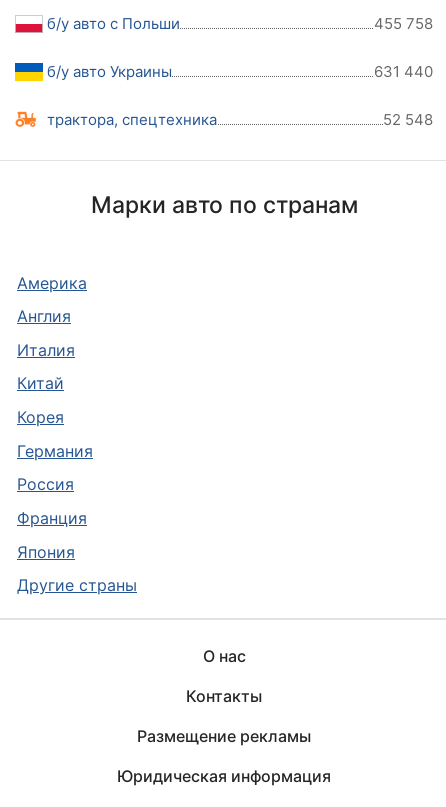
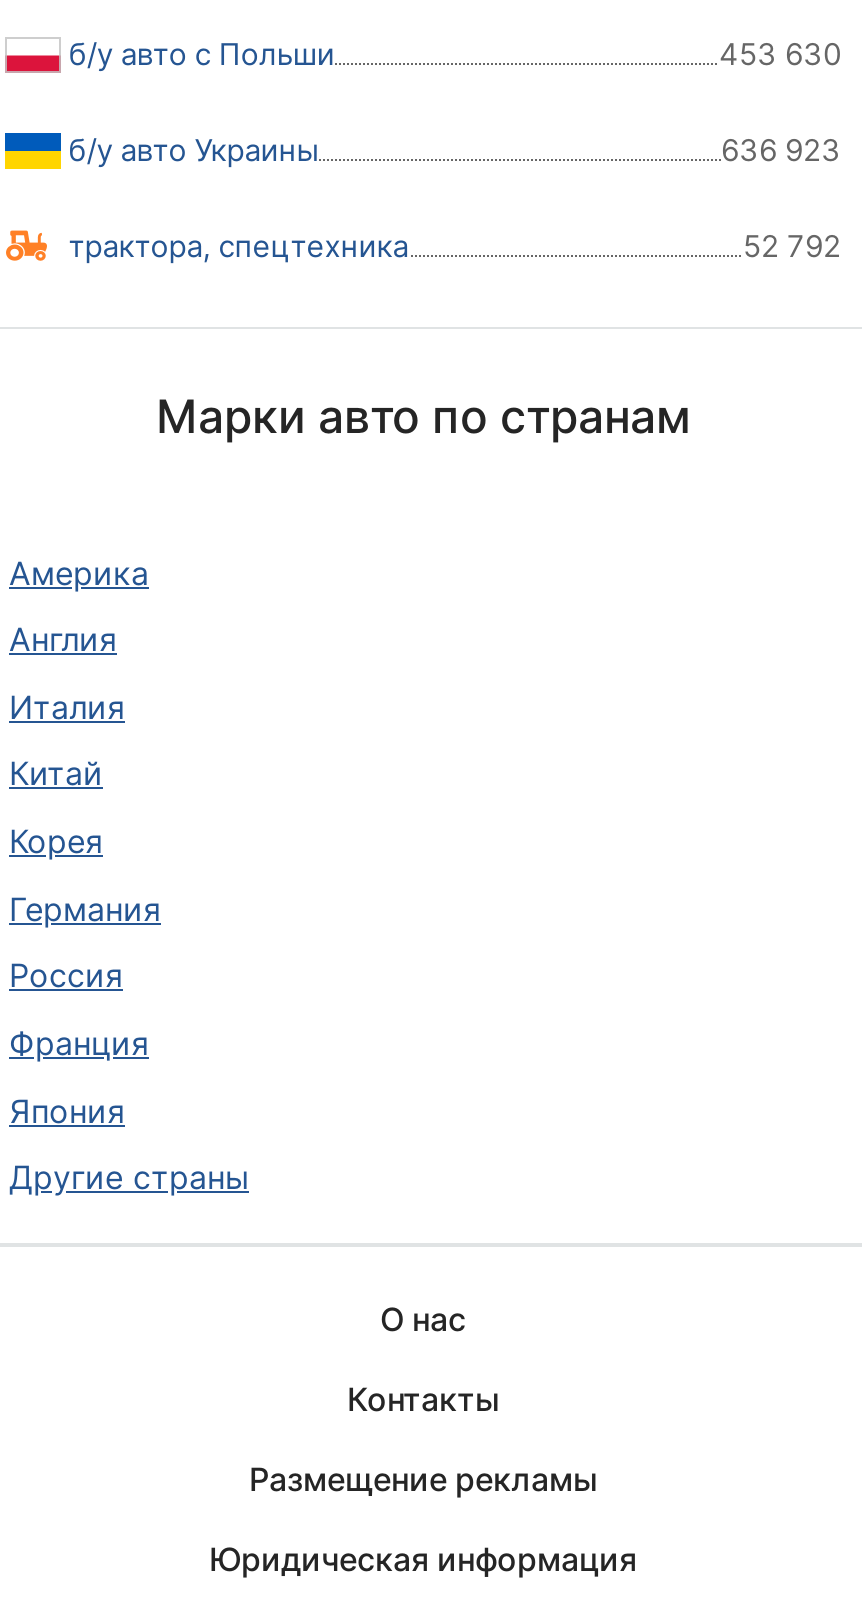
[374,14,433,33] 455 758 -> [719,35,841,73] 453 630
[374,62,433,81] 631 440 -> [721,131,841,169] 636 923
[383,110,433,129] 52 548 -> [743,227,841,265] 52 792

